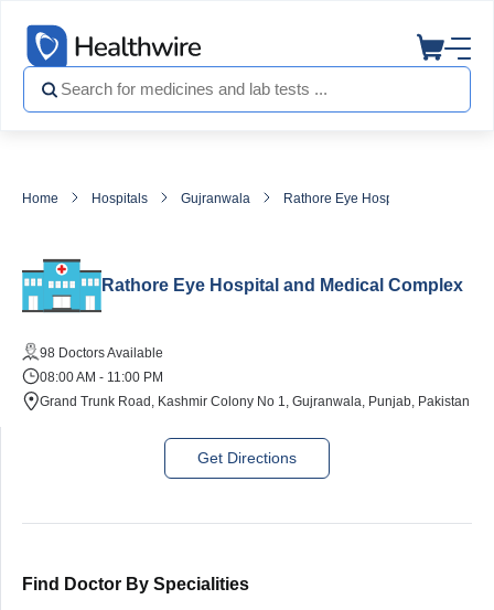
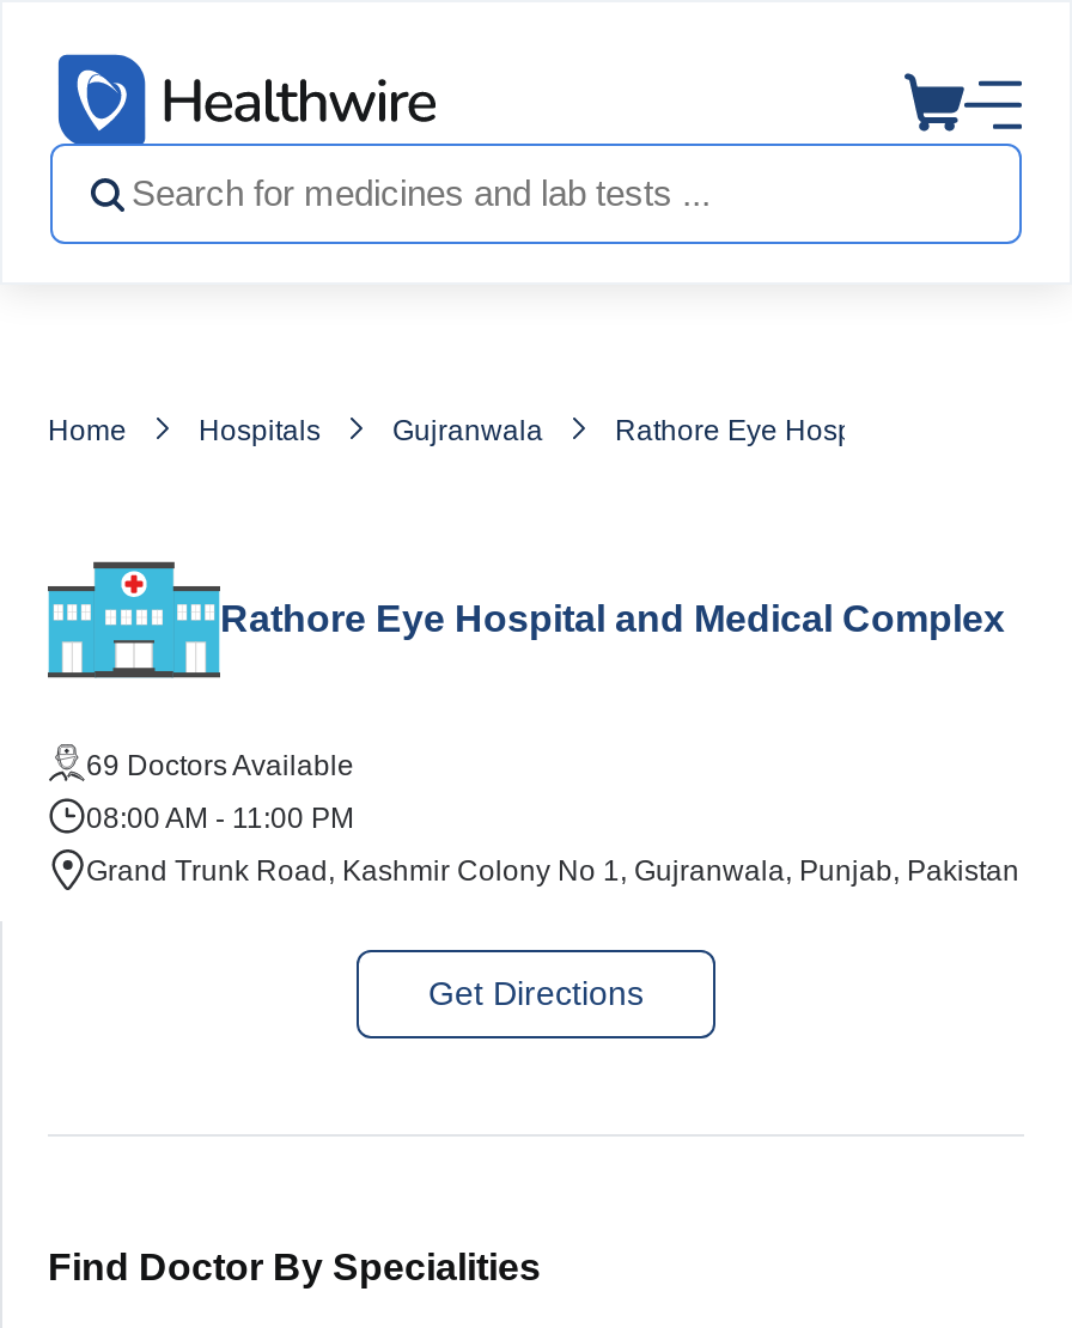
[40,345,163,361] 98 Doctors Available -> [86,749,354,782] 69 Doctors Available

